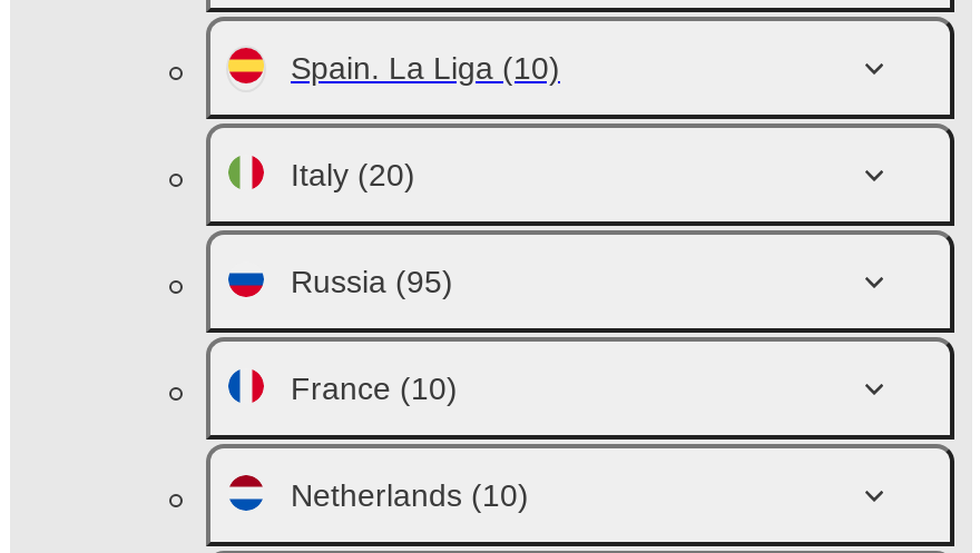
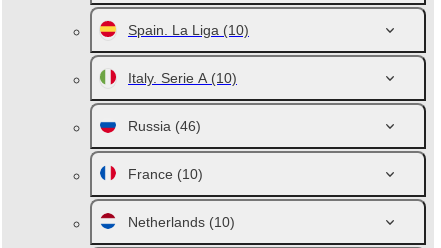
[291,157,415,192] Italy (20) -> [128,70,237,86] Italy. Serie A (10)
[291,264,453,299] Russia (95) -> [128,118,201,134] Russia (46)

